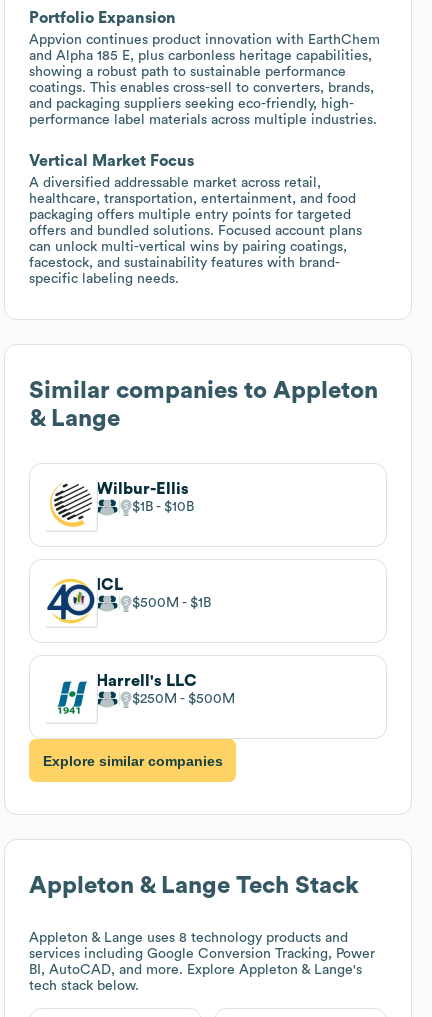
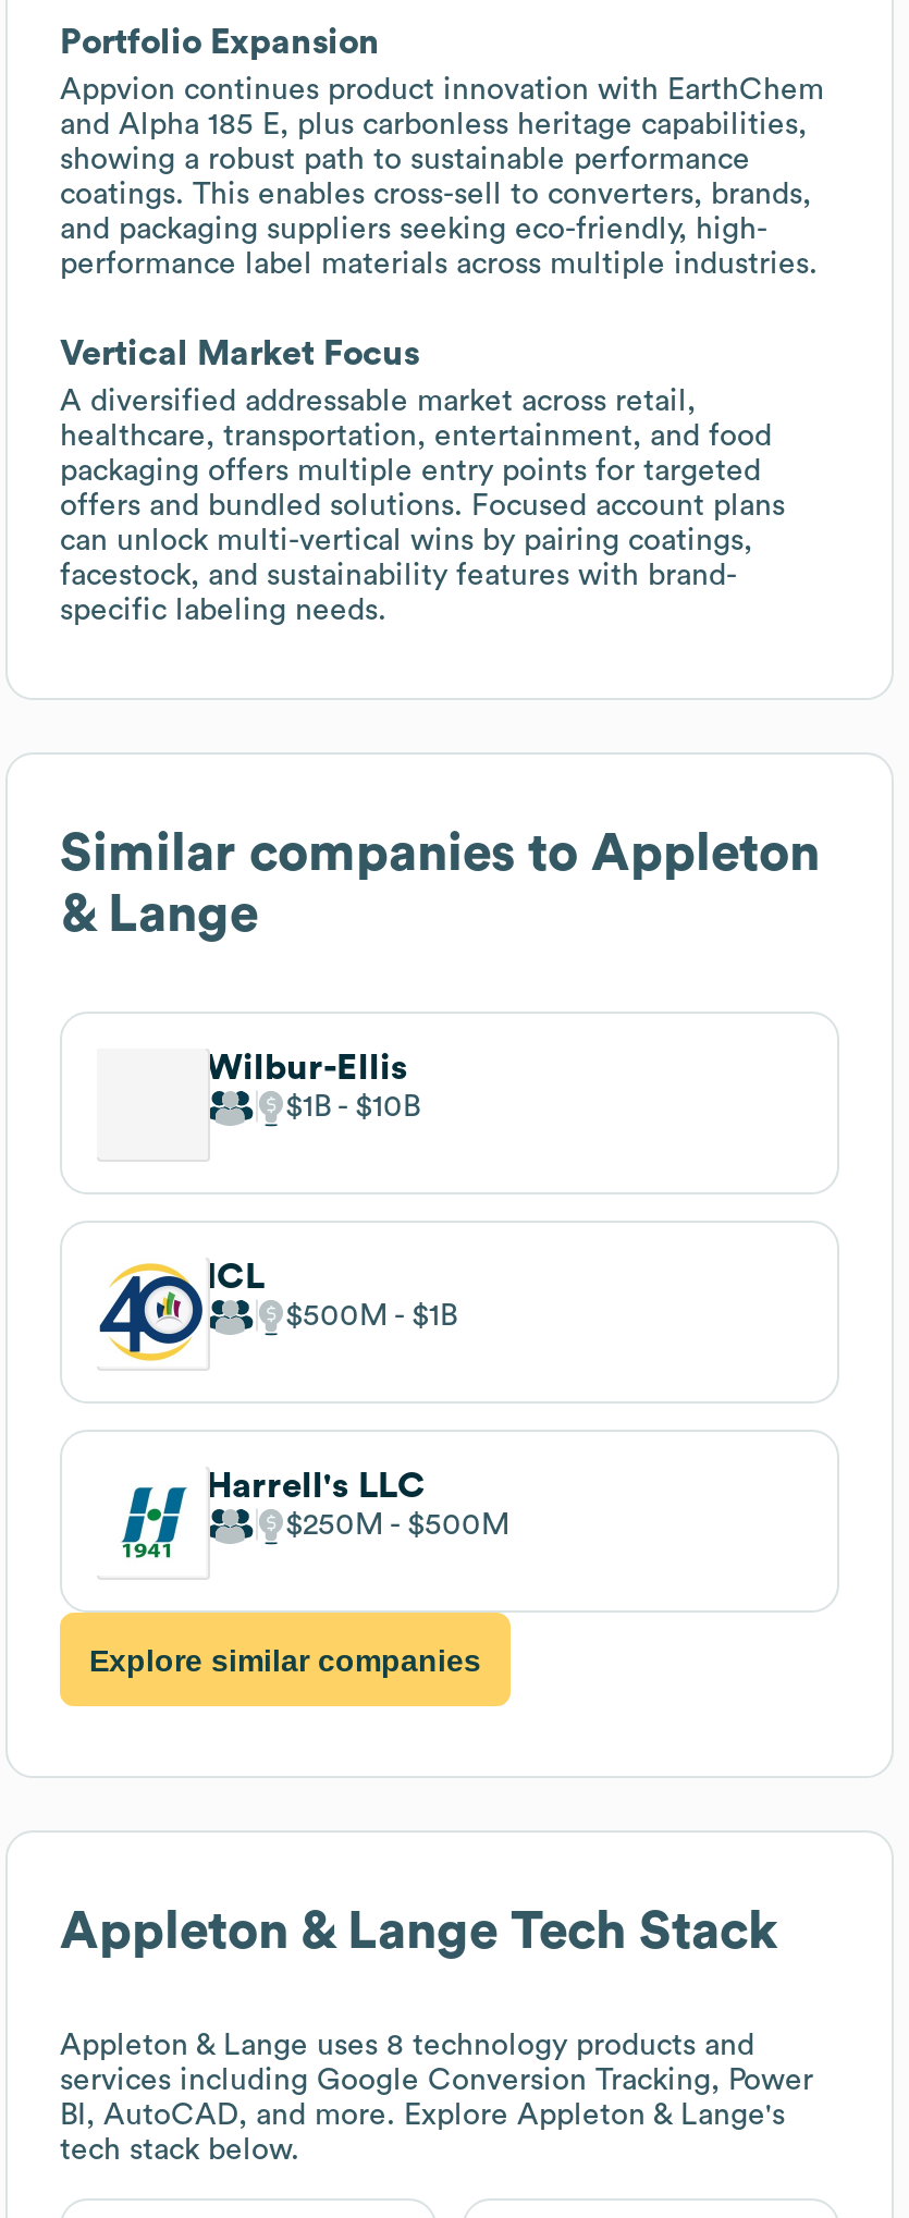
[49,483,93,528] [image] -> none

